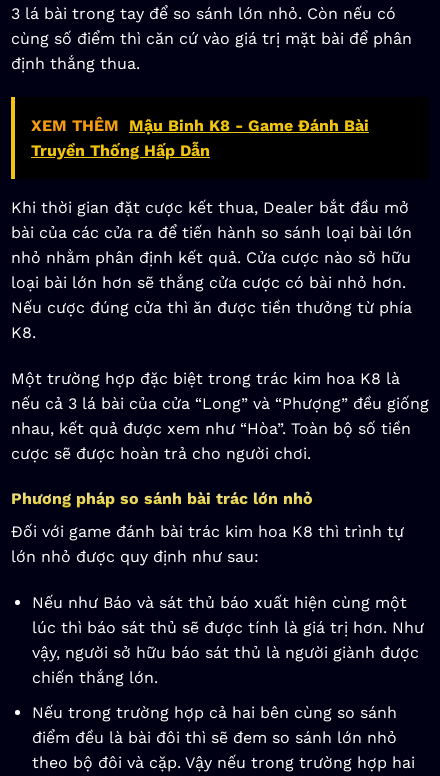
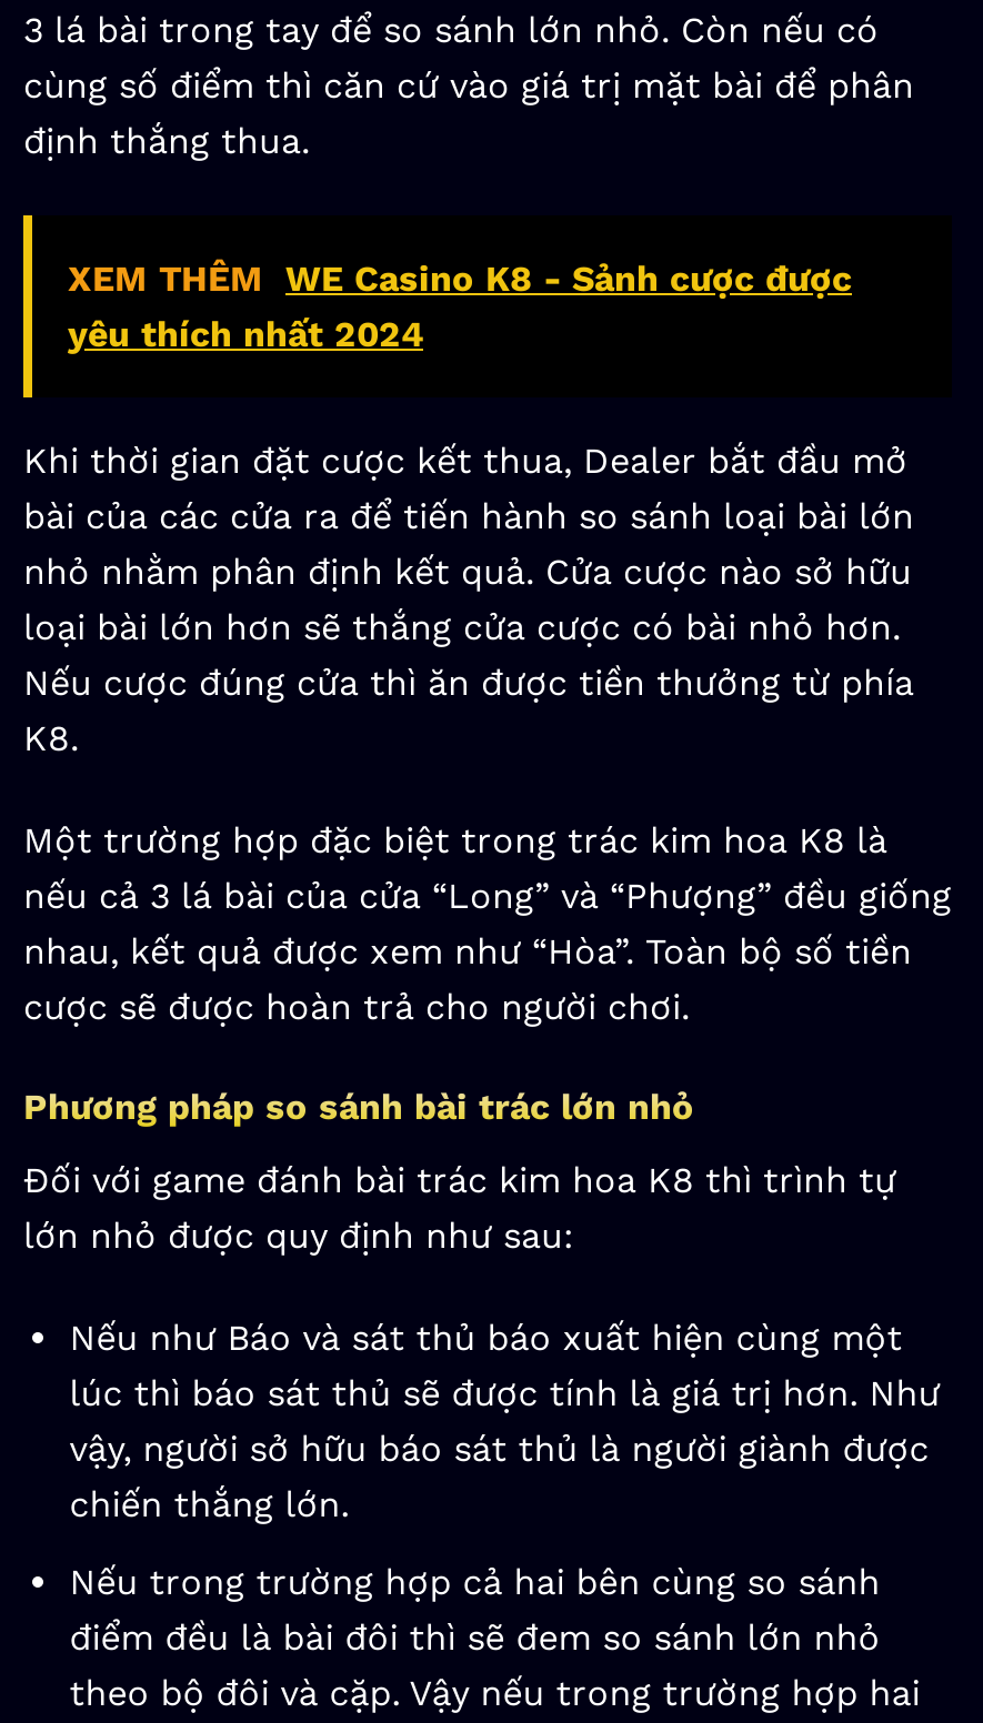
[31,116,369,160] XEM THÊM Mậu Binh K8 - Game Đánh Bài | Truyền Thống Hấp Dẫn -> [68,257,852,355] XEM THÊM WE Casino K8 - Sảnh cược được | yêu thích nhất 2024

